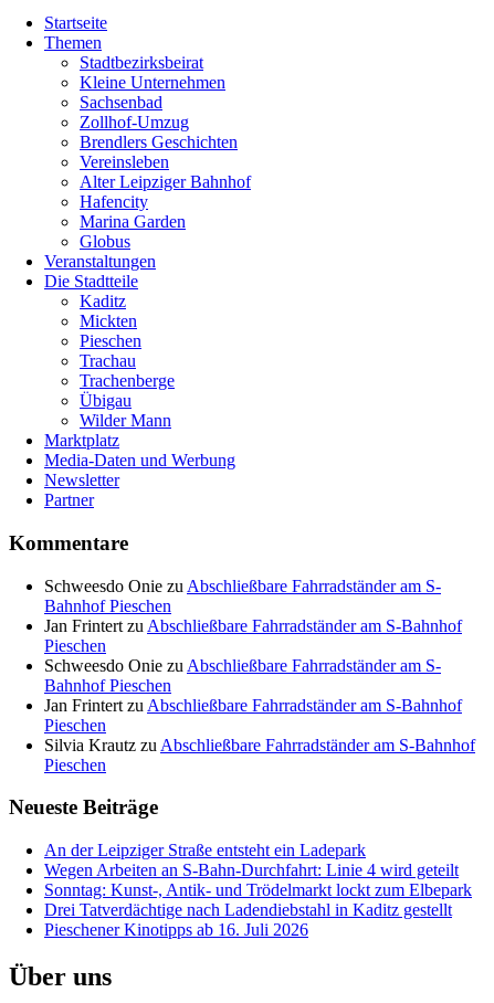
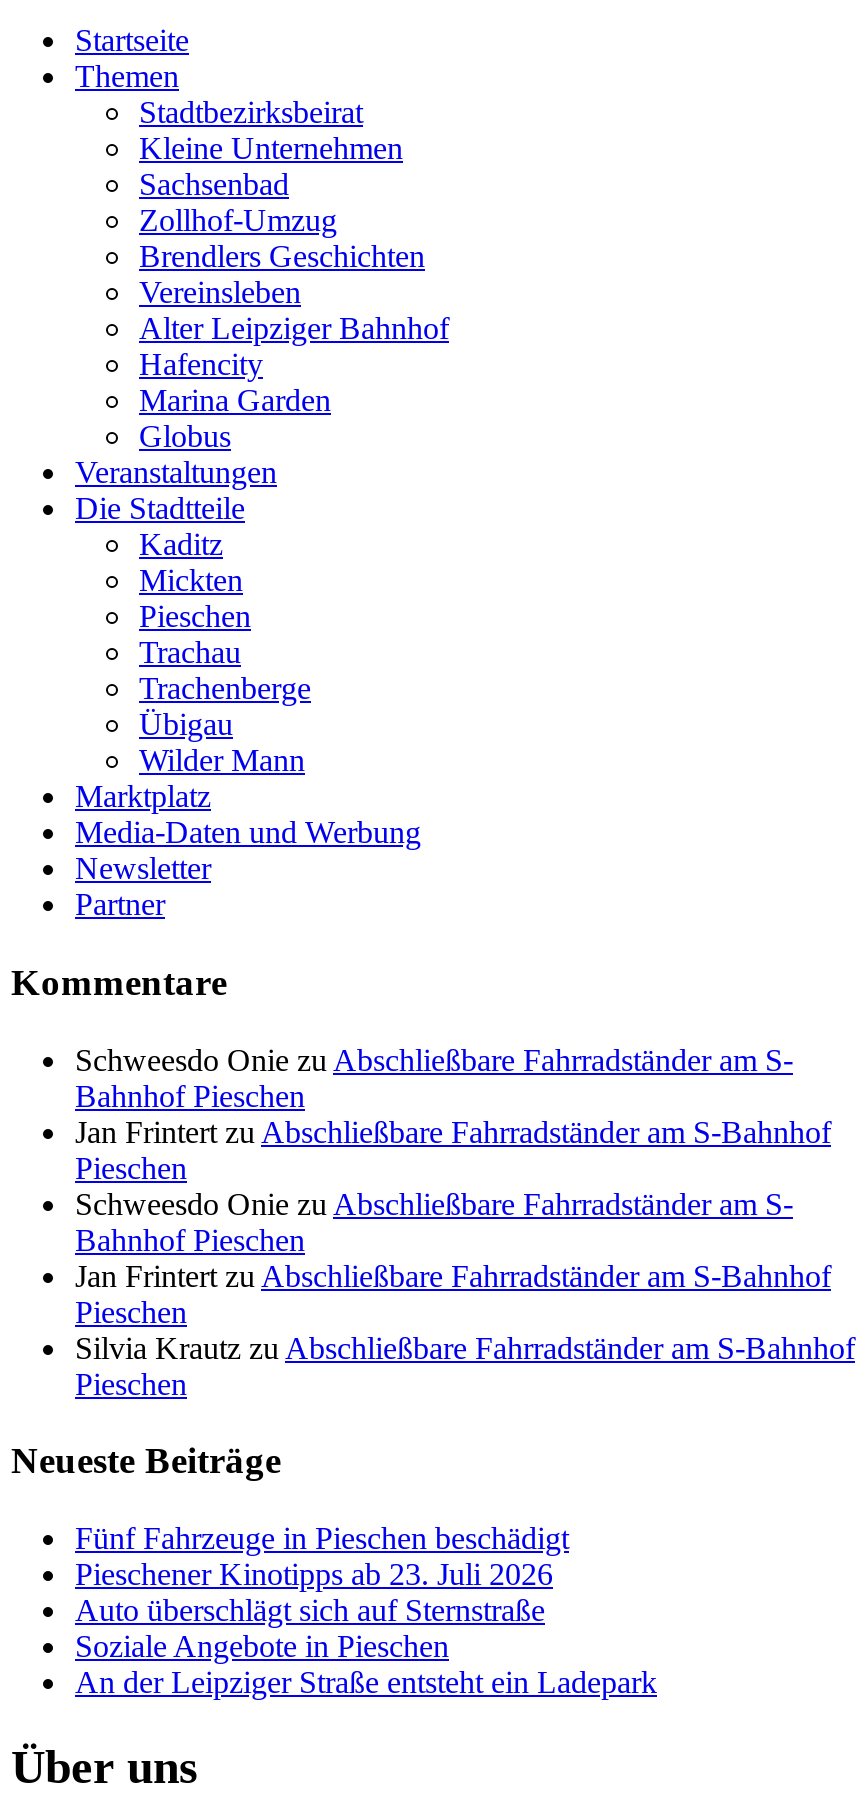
none -> [75,1521,569,1663] Fünf Fahrzeuge in Pieschen beschädigt | Pieschener Kinotipps ab 23. Juli 2026 | Auto überschlägt sich auf Sternstraße | Soziale Angebote in Pieschen
moved [44,841,366,860] -> [75,1665,657,1699]: An der Leipziger Straße entsteht ein Ladepark
[44,861,472,939] Wegen Arbeiten an S-Bahn-Durchfahrt: Linie 4 wird geteilt | Sonntag: Kunst-, Antik- und Trödelmarkt lockt zum Elbepark | Drei Tatverdächtige nach Ladendiebstahl in Kaditz gestellt | Pieschener Kinotipps ab 16. Juli 2026 -> none

